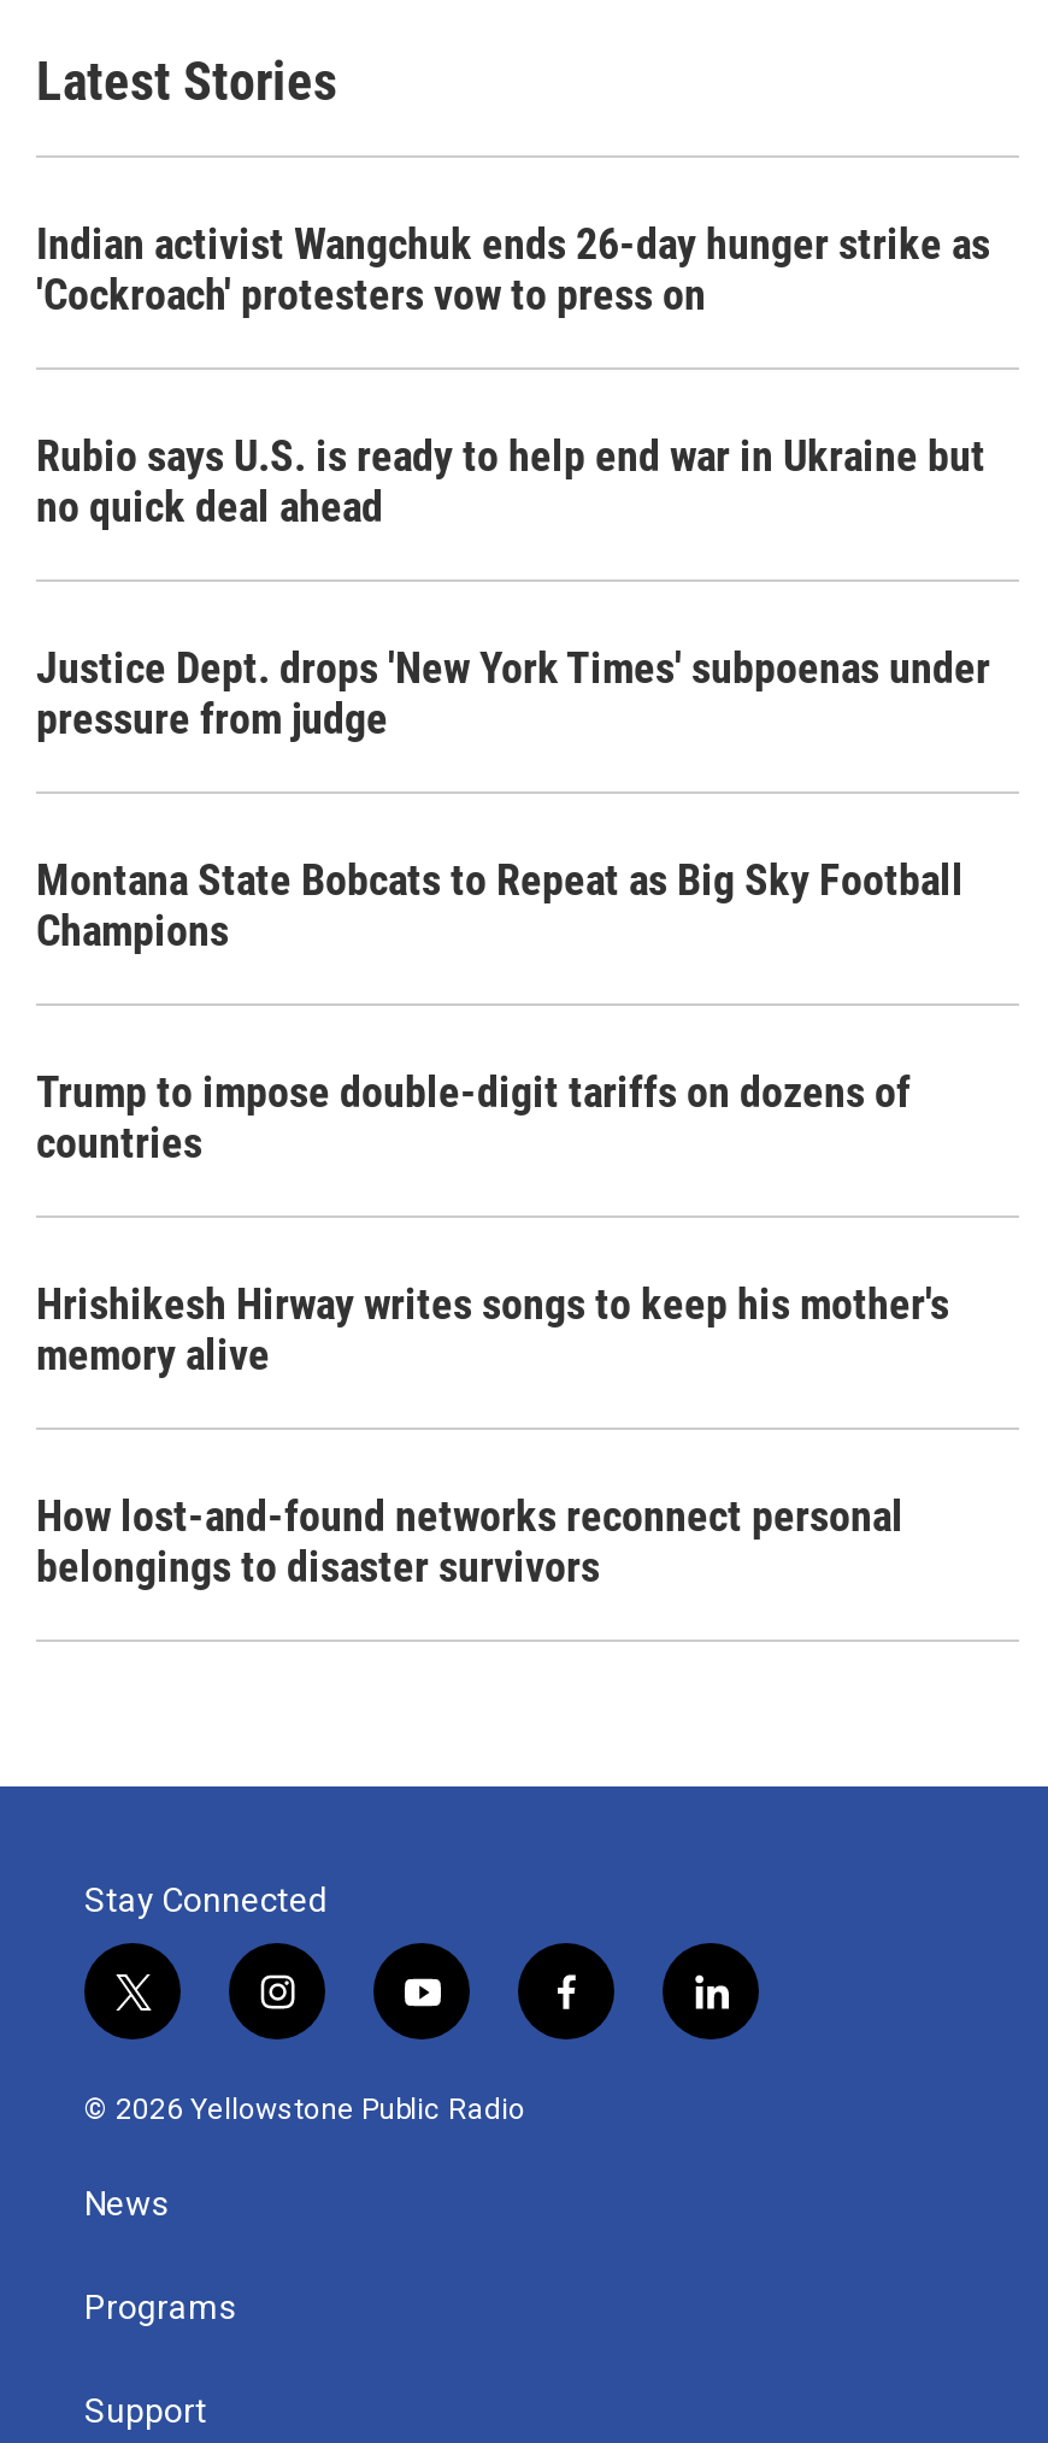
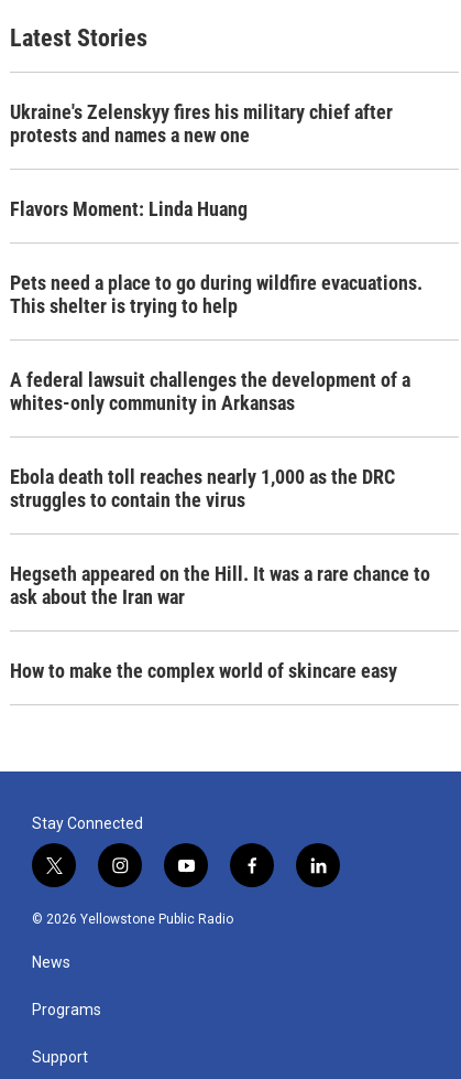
[36,218,990,319] Indian activist Wangchuk ends 26-day hunger strike as | 'Cockroach' protesters vow to press on -> [10,100,393,147] Ukraine's Zelenskyy fires his military chief after | protests and names a new one
[36,430,985,531] Rubio says U.S. is ready to help end war in Ukraine but | no quick deal ahead -> [10,197,248,220] Flavors Moment: Linda Huang
[36,642,990,743] Justice Dept. drops 'New York Times' subpoenas under | pressure from judge -> [10,271,422,317] Pets need a place to go during wildfire evacuations. | This shelter is trying to help
[36,854,964,955] Montana State Bobcats to Repeat as Big Sky Football | Champions -> [10,368,410,414] A federal lawsuit challenges the development of a | whites-only community in Arkansas
[36,1066,911,1167] Trump to impose double-digit tariffs on dozens of | countries -> [10,465,395,511] Ebola death toll reaches nearly 1,000 as the DRC | struggles to contain the virus
[36,1278,949,1379] Hrishikesh Hirway writes songs to keep his mother's | memory alive -> [10,562,430,608] Hegseth appeared on the Hill. It was a rare chance to | ask about the Iran war
[36,1490,903,1591] How lost-and-found networks reconnect personal | belongings to disaster survivors -> [10,659,397,682] How to make the complex world of skincare easy

